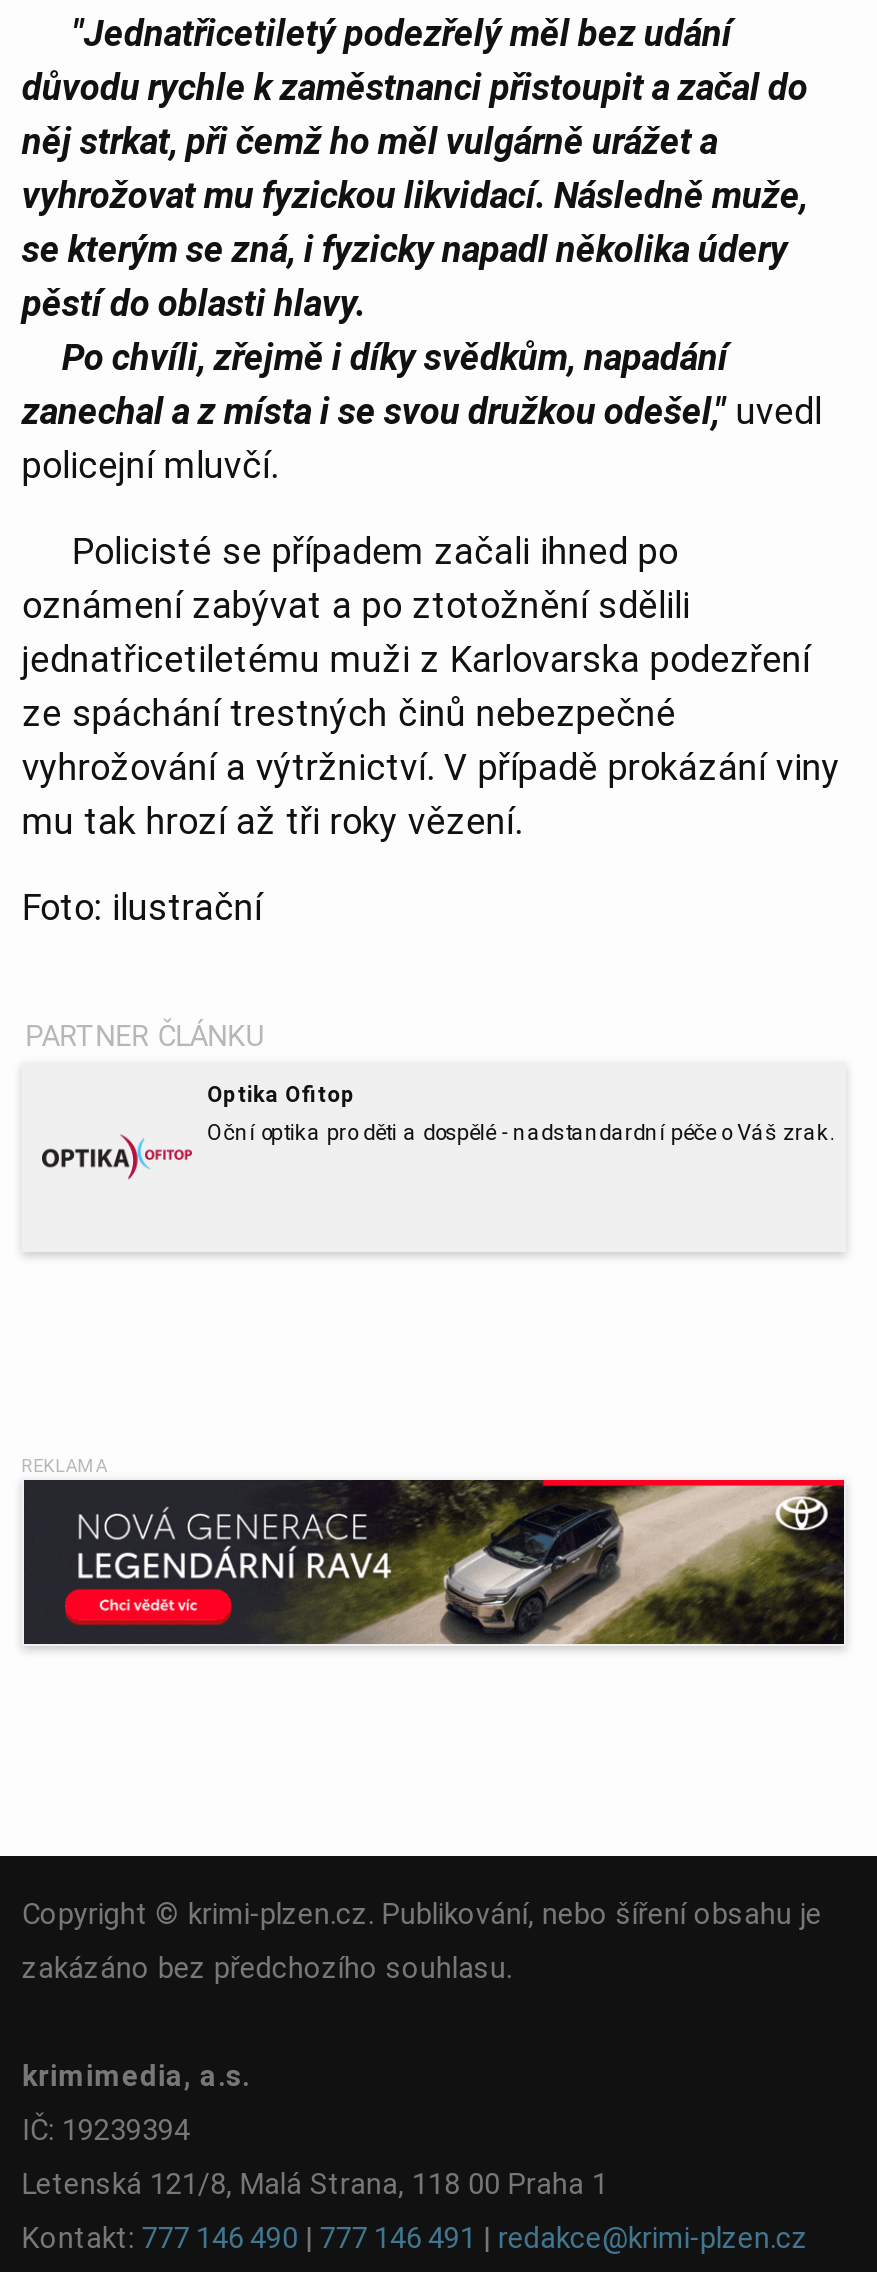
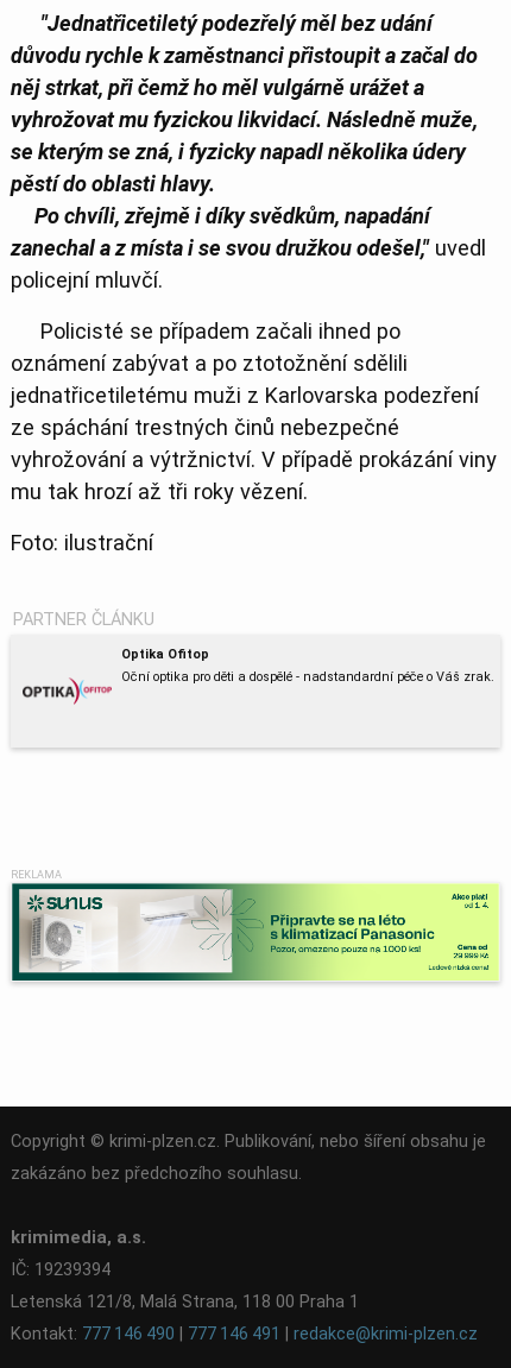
[24,1478,846,1646] [image] -> [12,882,499,981] [image]

